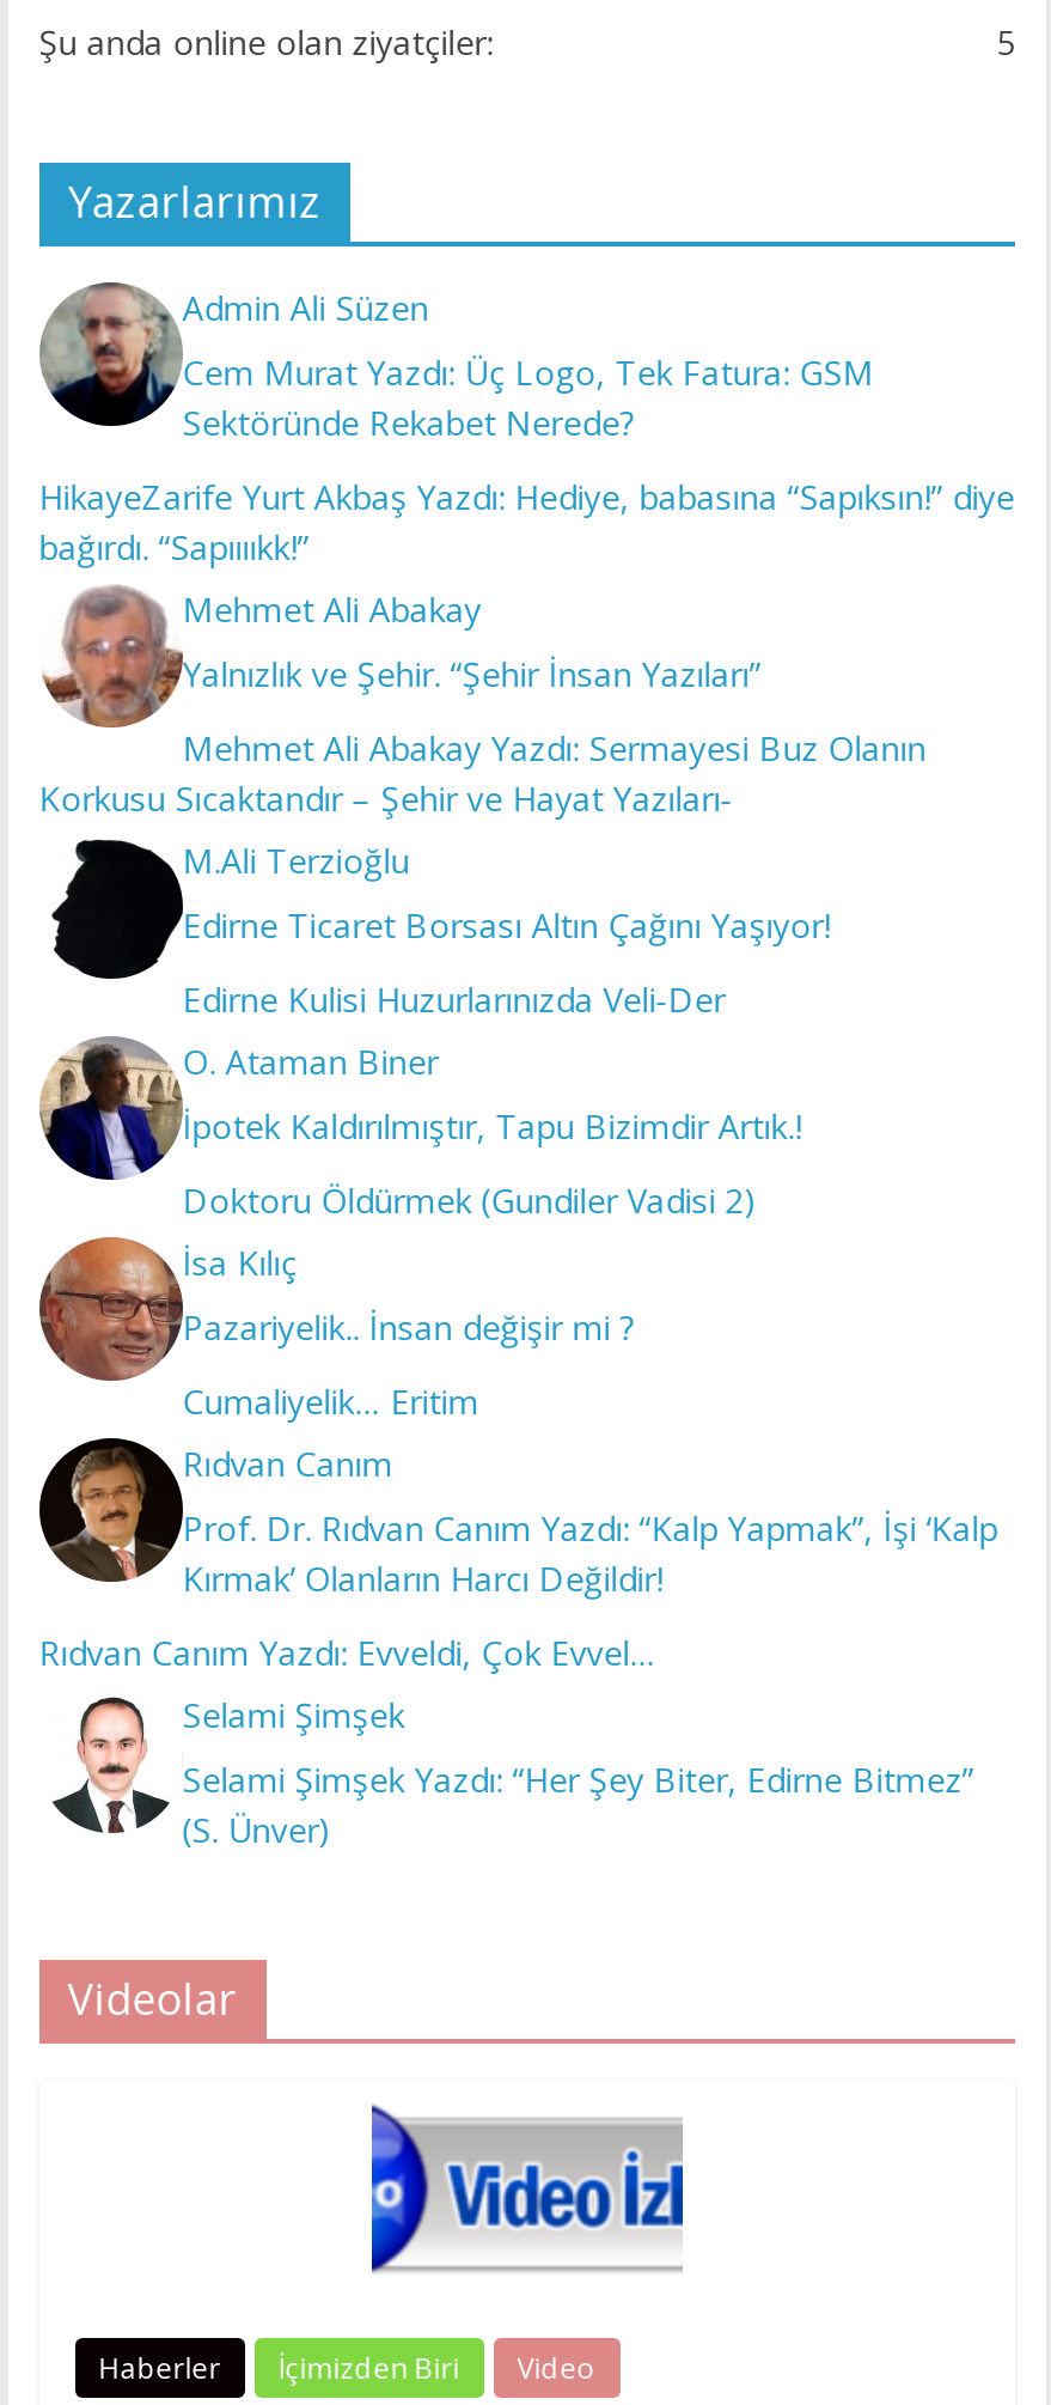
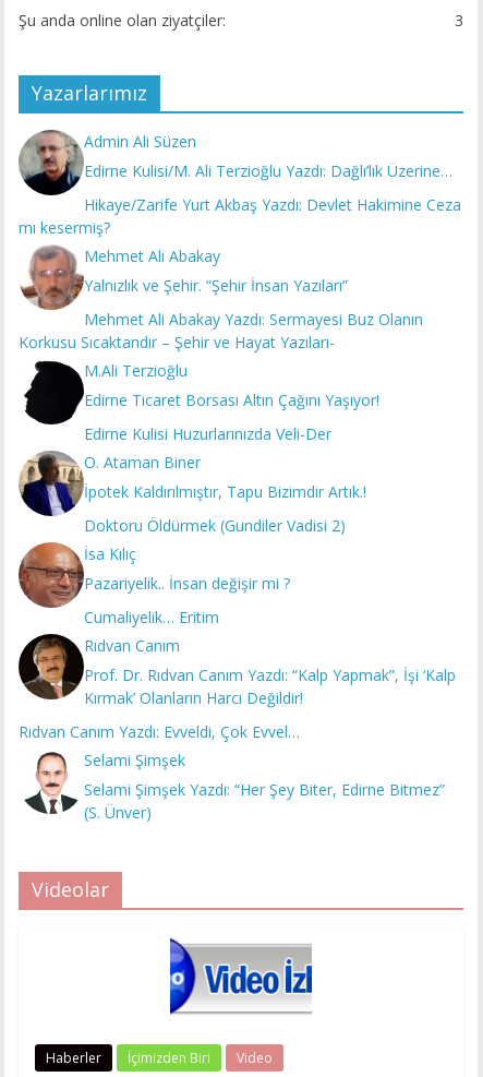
[996,19,1016,65] 5 -> [455,10,464,31] 3
[182,349,874,445] Cem Murat Yazdı: Üç Logo, Tek Fatura: GSM | Sektöründe Rekabet Nerede? -> [84,160,452,181] Edirne Kulisi/M. Ali Terzioğlu Yazdı: Dağlı’lık Üzerine…
[39,474,1015,570] HikayeZarife Yurt Akbaş Yazdı: Hediye, babasına “Sapıksın!” diye | bağırdı. “Sapııııkk!” -> [18,194,461,238] Hikaye/Zarife Yurt Akbaş Yazdı: Devlet Hakimine Ceza | mı kesermiş?

